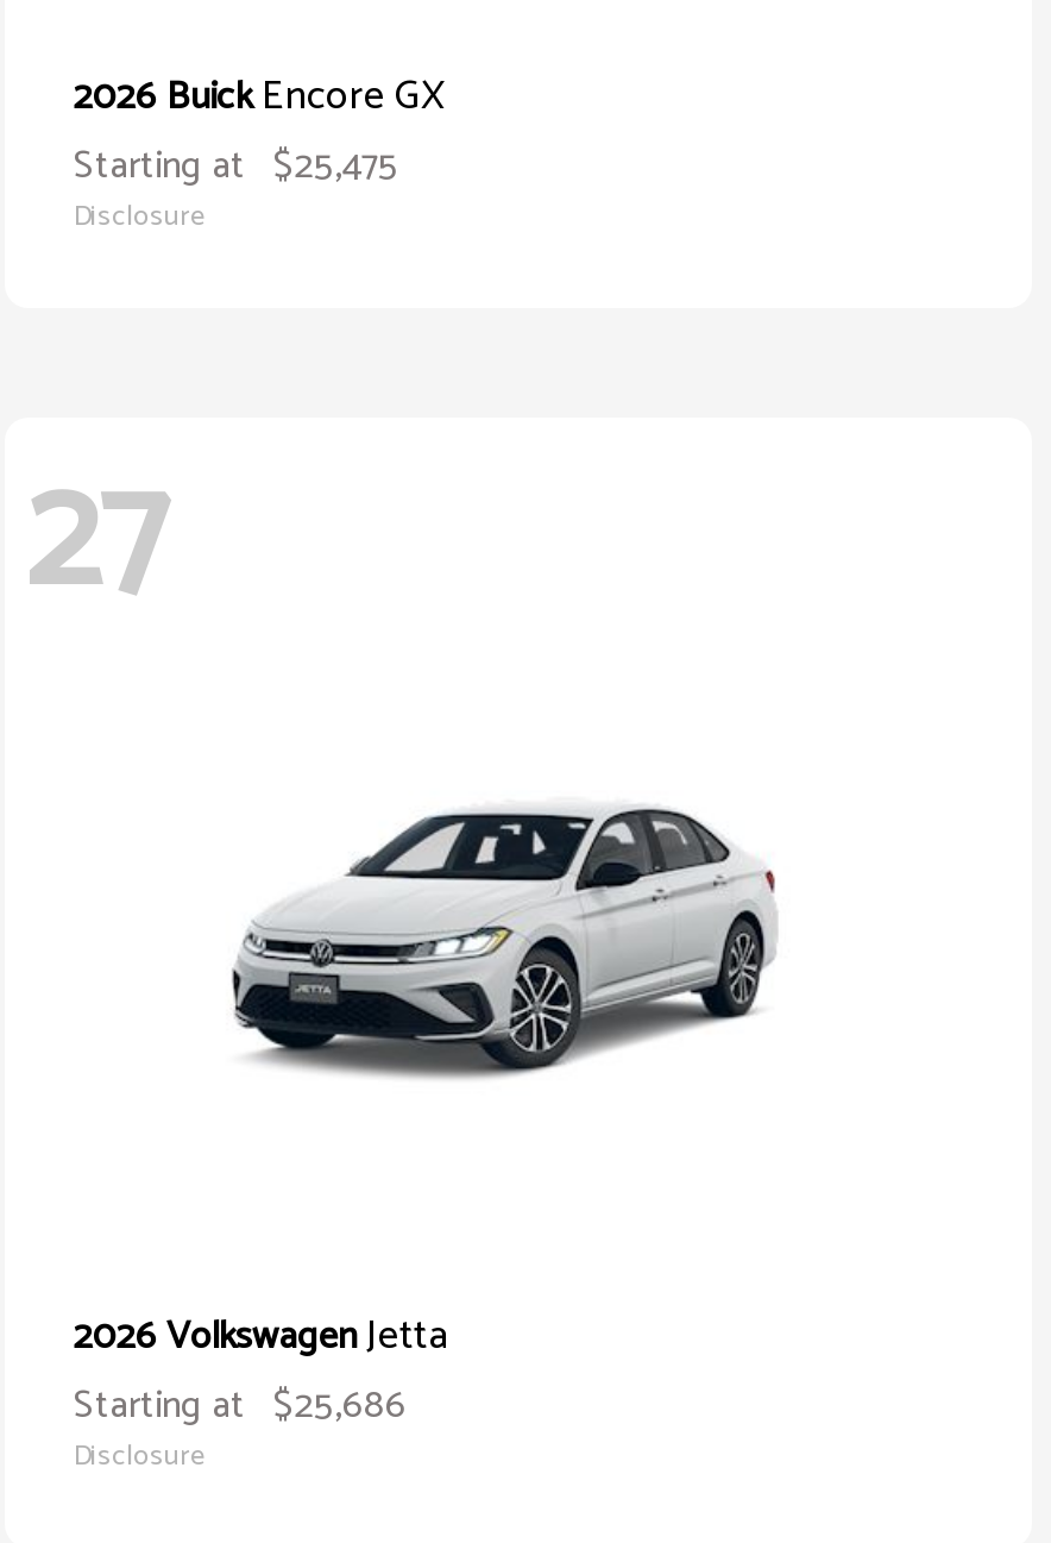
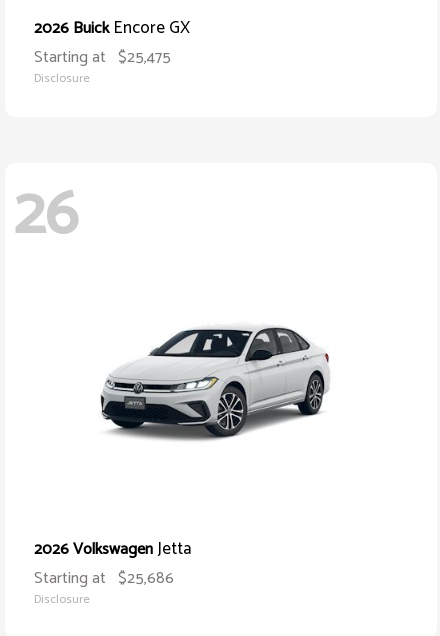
[26,418,169,668] 27 -> [14,163,78,268] 26

